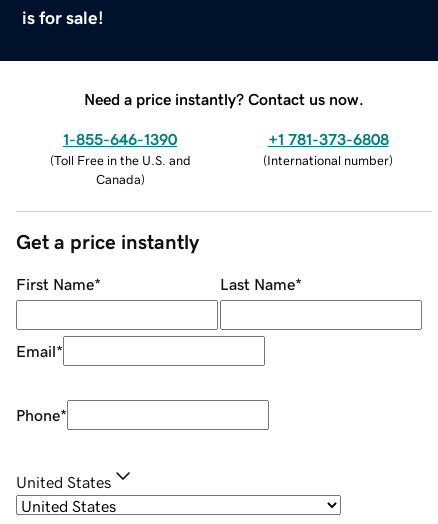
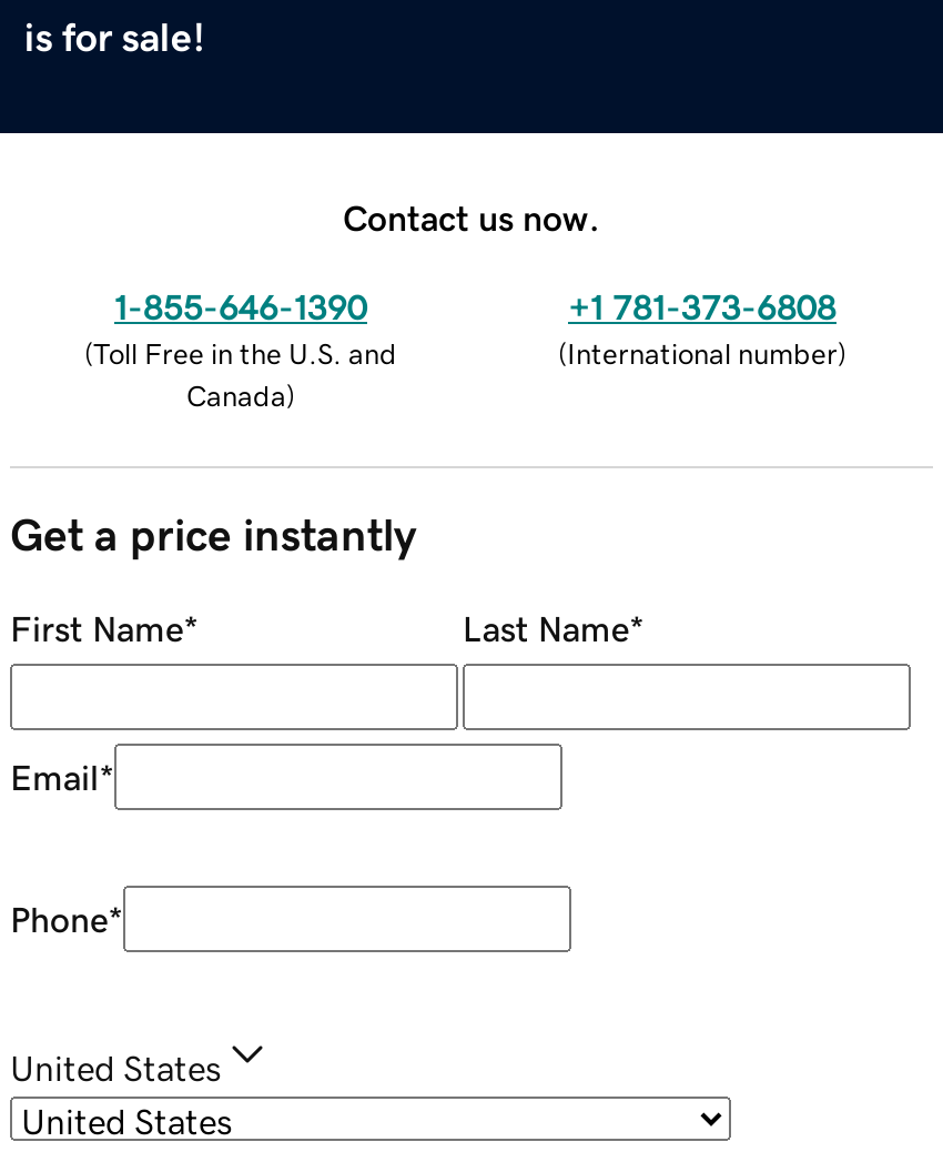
[84,91,364,107] Need a price instantly? Contact us now. -> [343,199,600,234] Contact us now.

